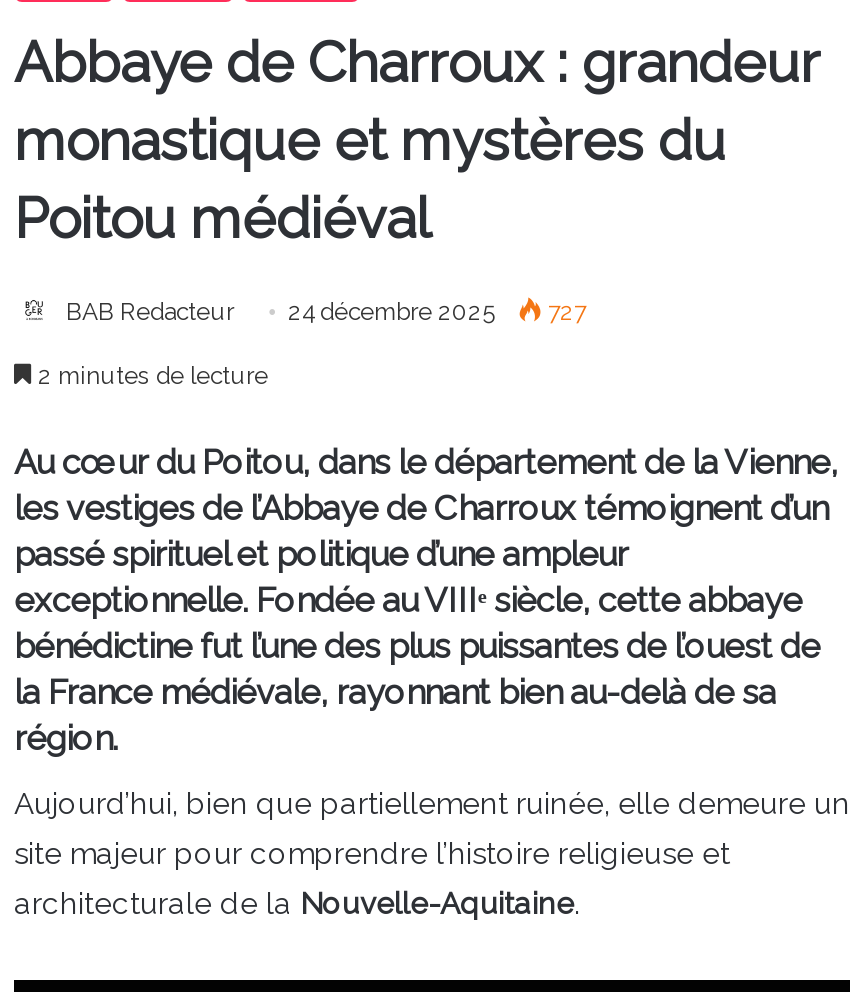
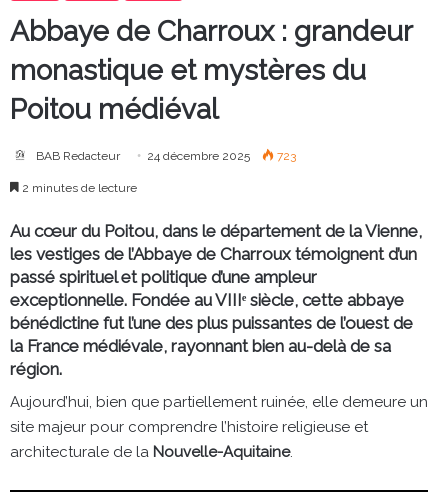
[66,299,586,327] BAB Redacteur 24 décembre 2025 727 -> [36,149,296,163] BAB Redacteur 24 décembre 2025 723

